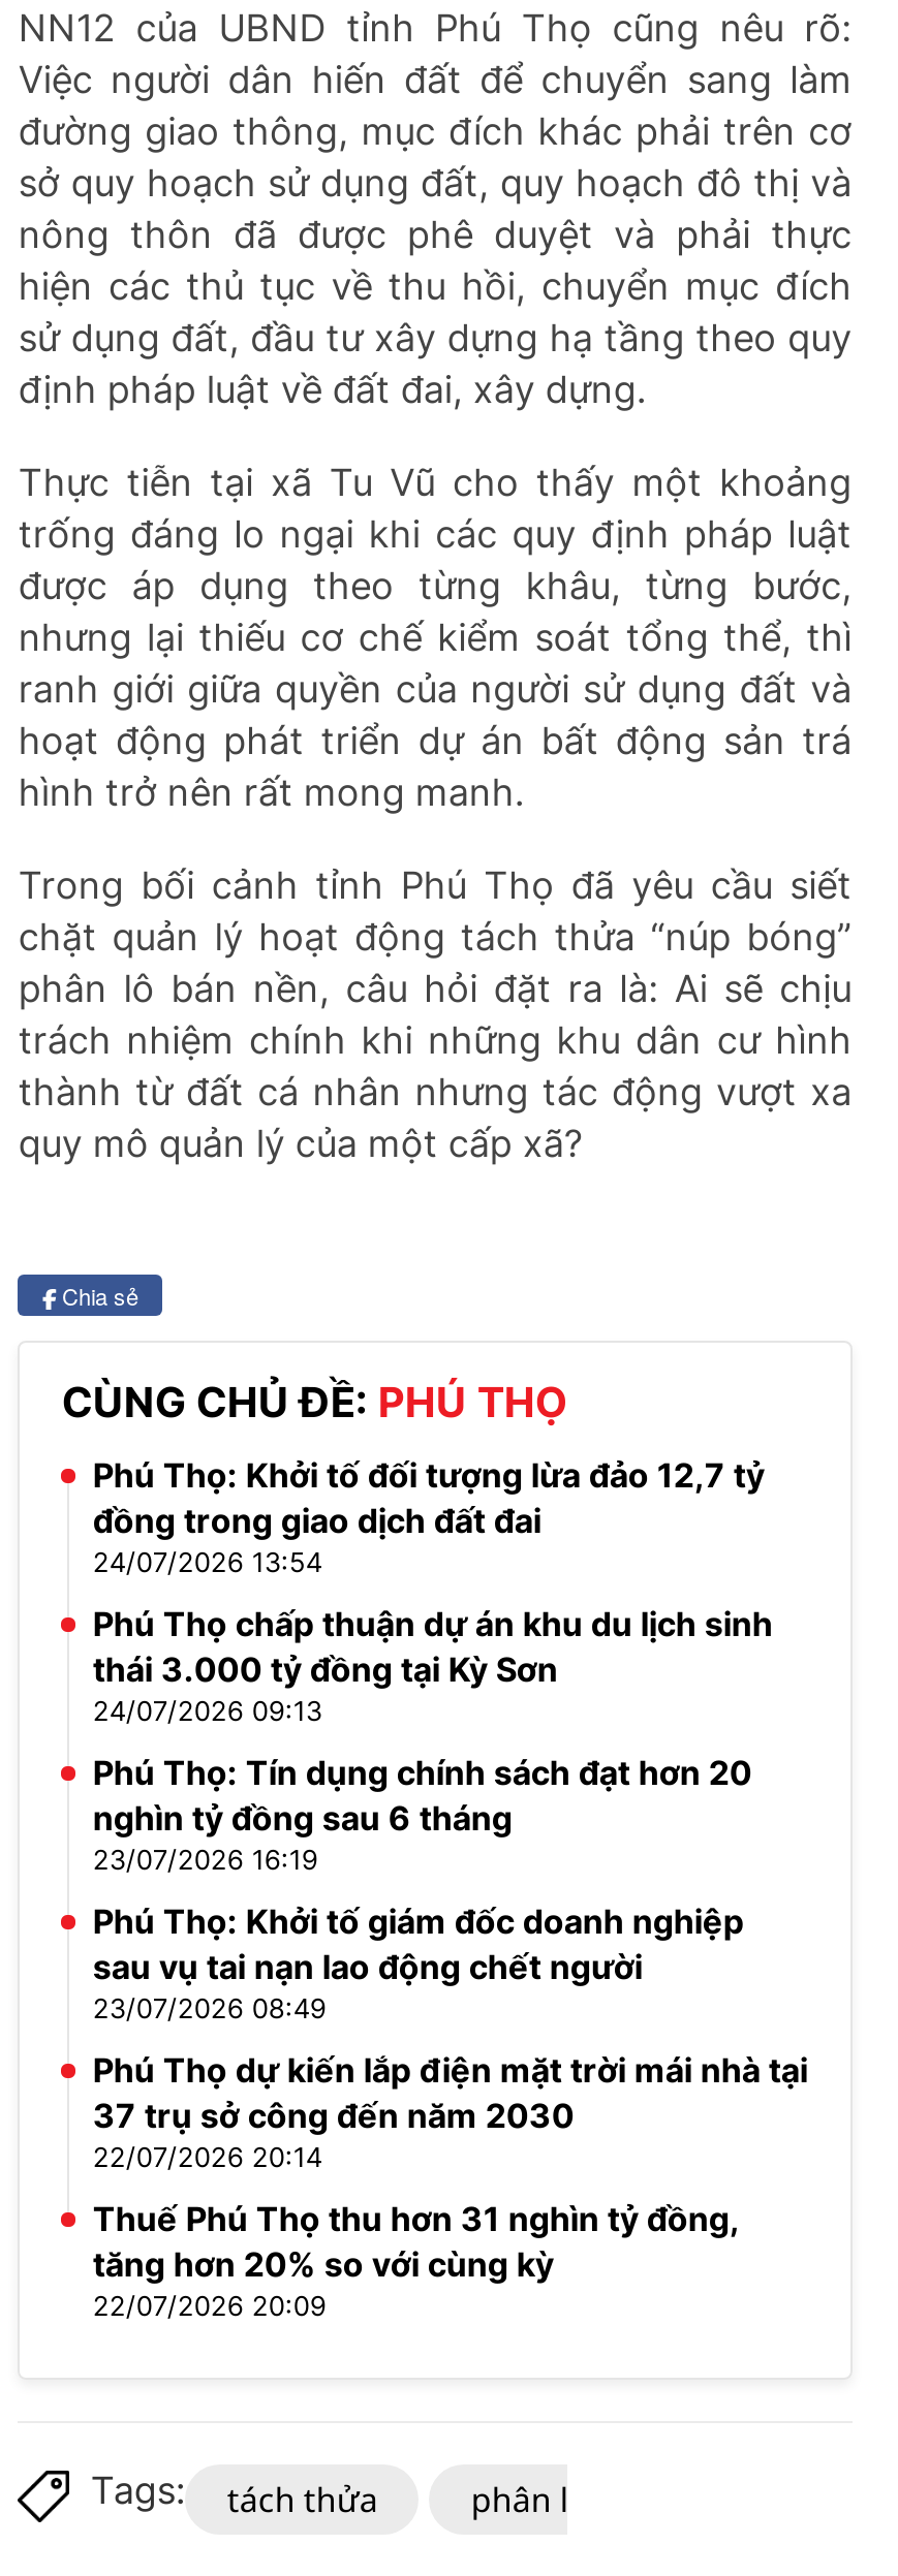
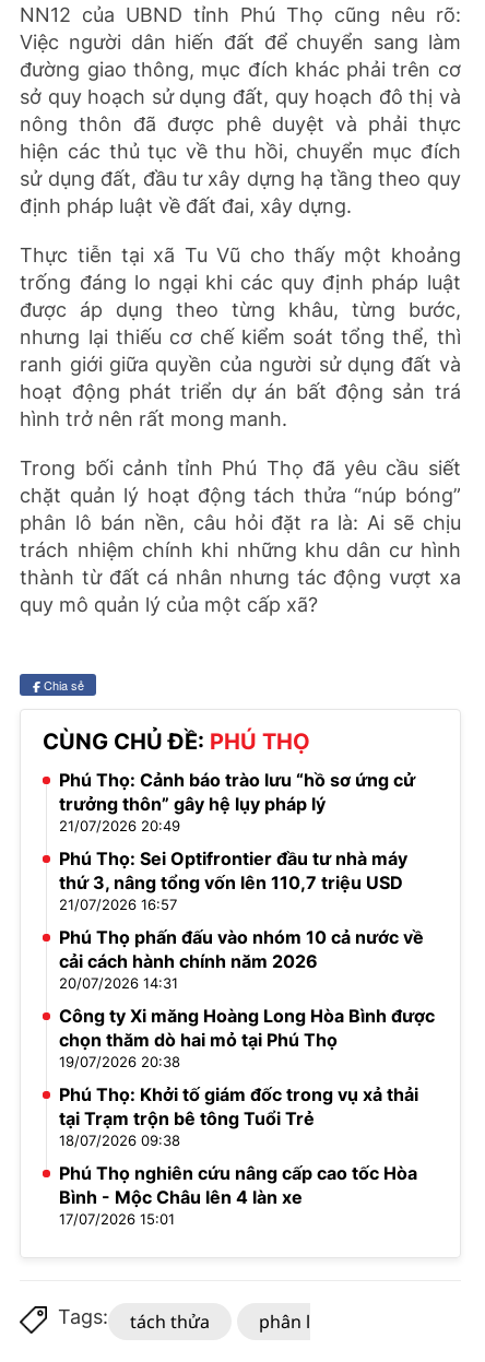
[93,1454,764,1578] Phú Thọ: Khởi tố đối tượng lừa đảo 12,7 tỷ | đồng trong giao dịch đất đai | 24/07/2026 13:54 -> [59,769,416,834] Phú Thọ: Cảnh báo trào lưu “hồ sơ ứng cử | trưởng thôn” gây hệ lụy pháp lý | 21/07/2026 20:49
[93,1603,773,1727] Phú Thọ chấp thuận dự án khu du lịch sinh | thái 3.000 tỷ đồng tại Kỳ Sơn | 24/07/2026 09:13 -> [59,847,408,913] Phú Thọ: Sei Optifrontier đầu tư nhà máy | thứ 3, nâng tổng vốn lên 110,7 triệu USD | 21/07/2026 16:57
[93,1751,752,1875] Phú Thọ: Tín dụng chính sách đạt hơn 20 | nghìn tỷ đồng sau 6 tháng | 23/07/2026 16:19 -> [59,926,424,992] Phú Thọ phấn đấu vào nhóm 10 cả nước về | cải cách hành chính năm 2026 | 20/07/2026 14:31
[93,1900,744,2024] Phú Thọ: Khởi tố giám đốc doanh nghiệp | sau vụ tai nạn lao động chết người | 23/07/2026 08:49 -> [59,1005,435,1070] Công ty Xi măng Hoàng Long Hòa Bình được | chọn thăm dò hai mỏ tại Phú Thọ | 19/07/2026 20:38
[93,2049,808,2173] Phú Thọ dự kiến lắp điện mặt trời mái nhà tại | 37 trụ sở công đến năm 2030 | 22/07/2026 20:14 -> [59,1083,419,1149] Phú Thọ: Khởi tố giám đốc trong vụ xả thải | tại Trạm trộn bê tông Tuổi Trẻ | 18/07/2026 09:38
[93,2198,738,2321] Thuế Phú Thọ thu hơn 31 nghìn tỷ đồng, | tăng hơn 20% so với cùng kỳ | 22/07/2026 20:09 -> [59,1162,418,1227] Phú Thọ nghiên cứu nâng cấp cao tốc Hòa | Bình - Mộc Châu lên 4 làn xe | 17/07/2026 15:01

